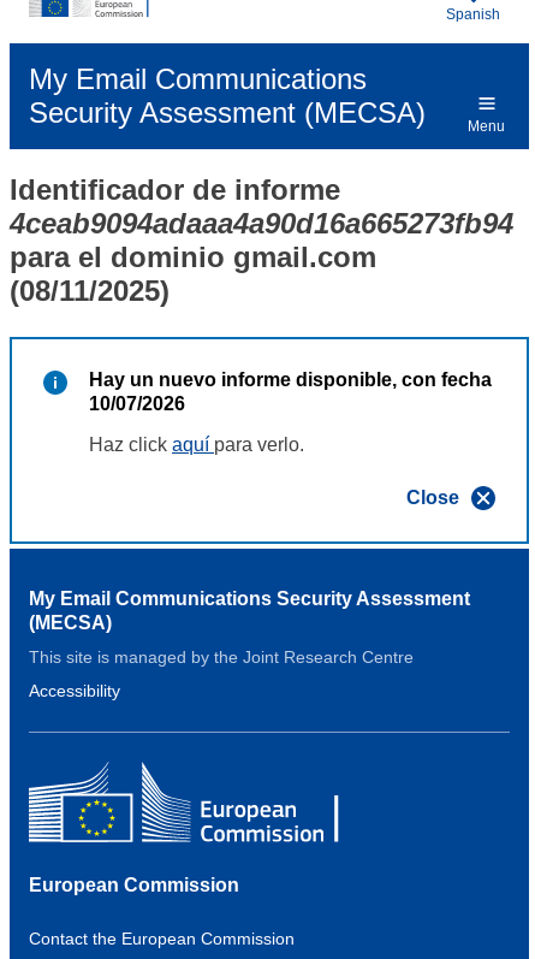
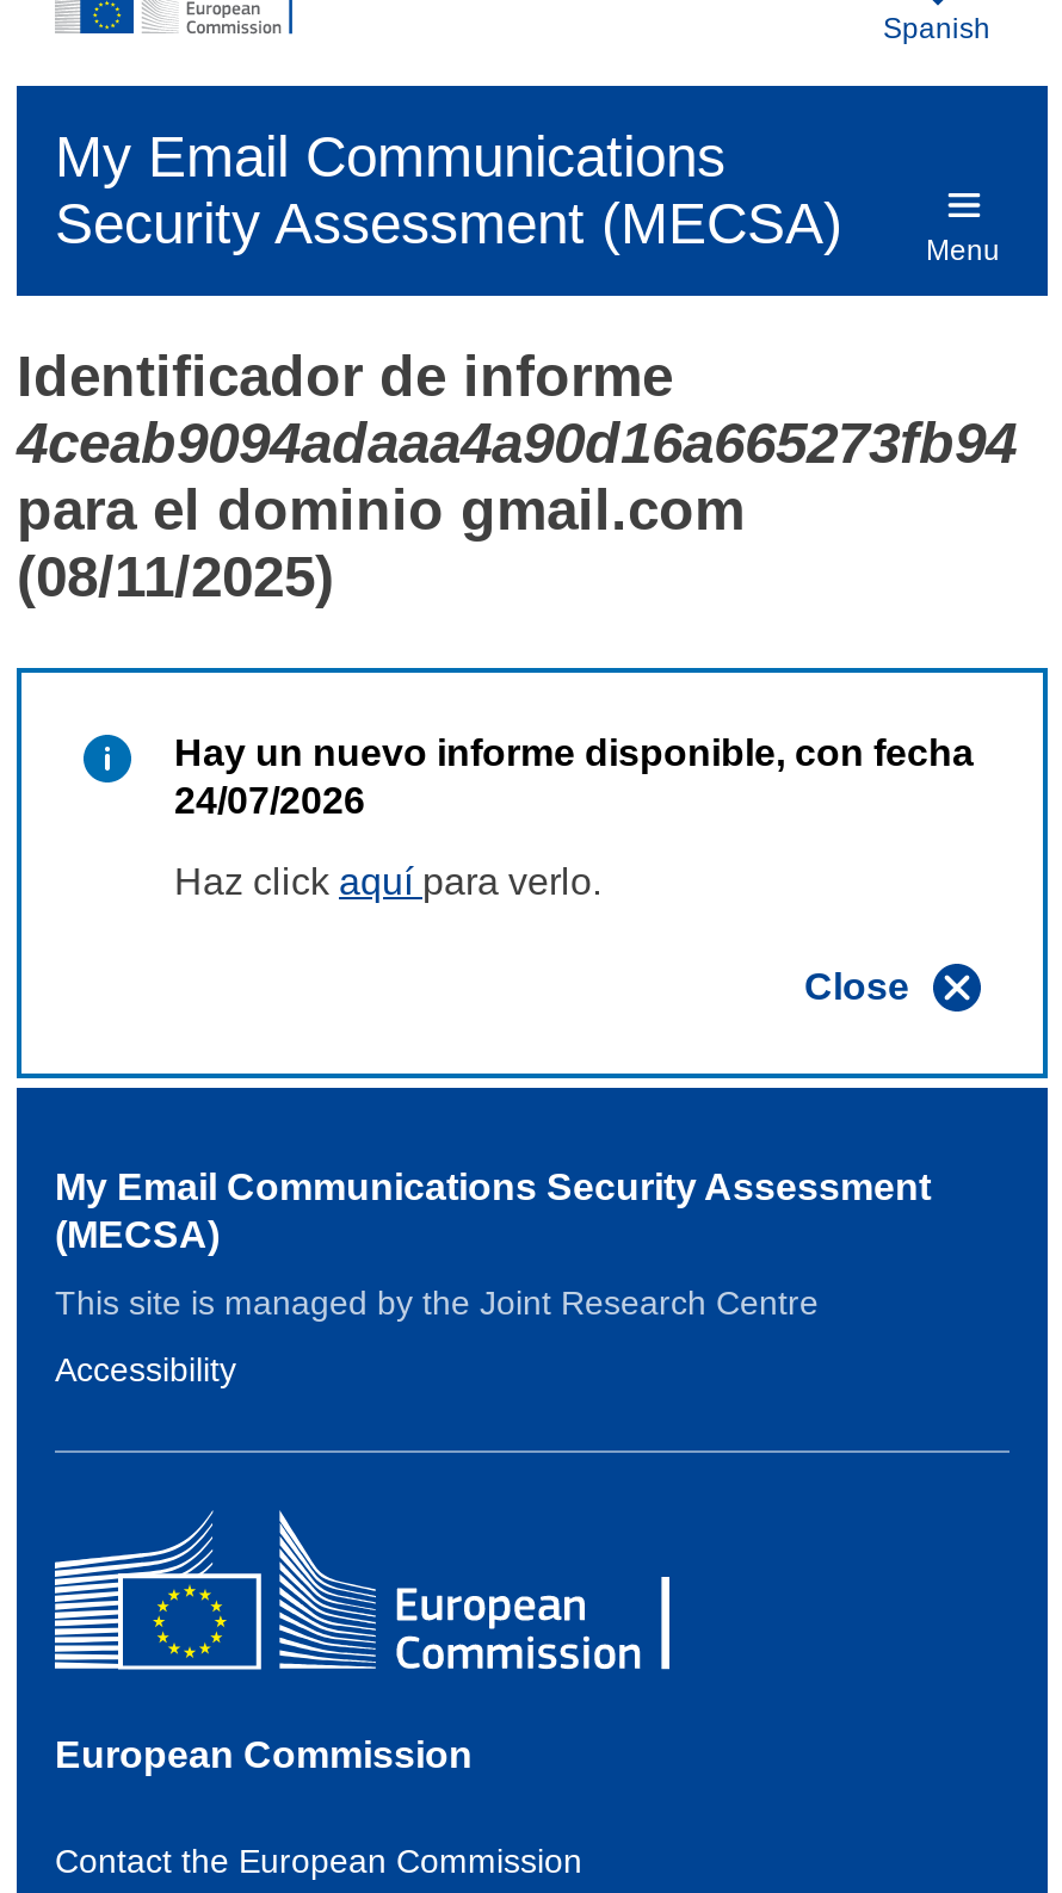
[89,393,185,414] 10/07/2026 -> [174,780,365,820] 24/07/2026

